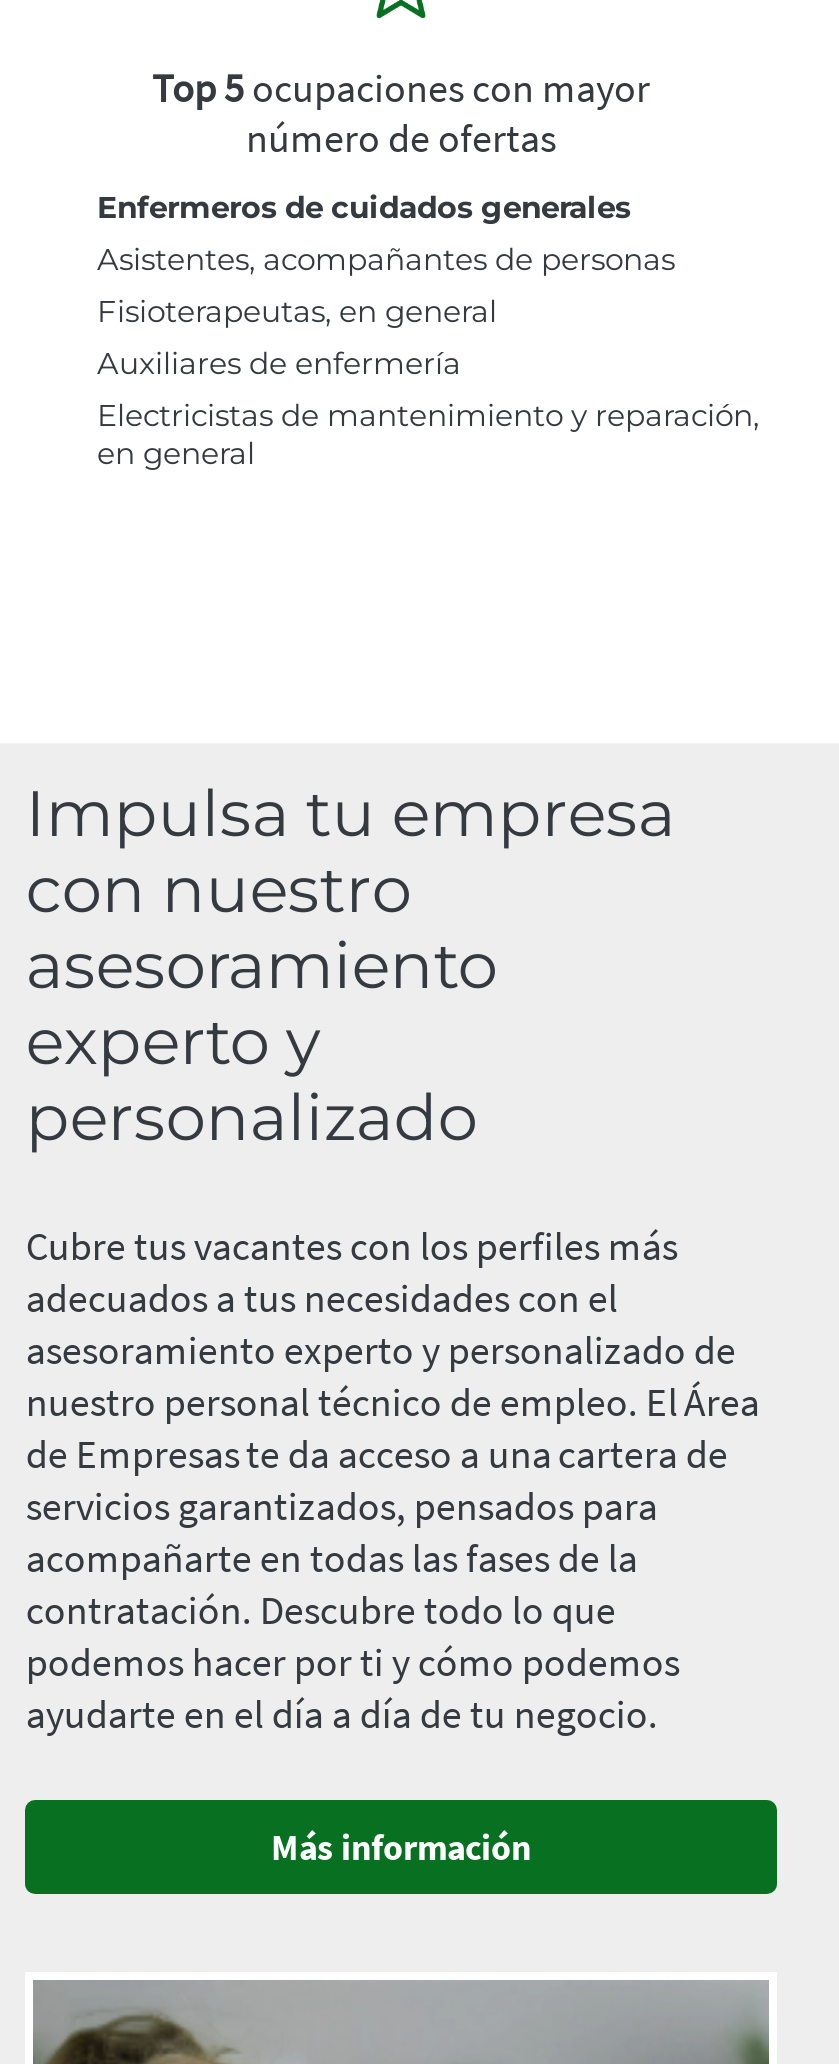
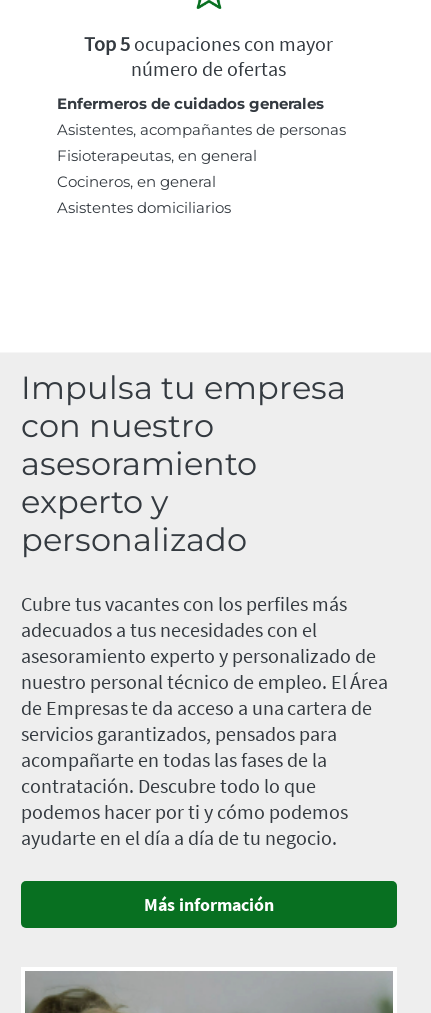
[97,343,759,471] Auxiliares de enfermería | Electricistas de mantenimiento y reparación, | en general -> [57,172,231,217] Cocineros, en general | Asistentes domiciliarios

